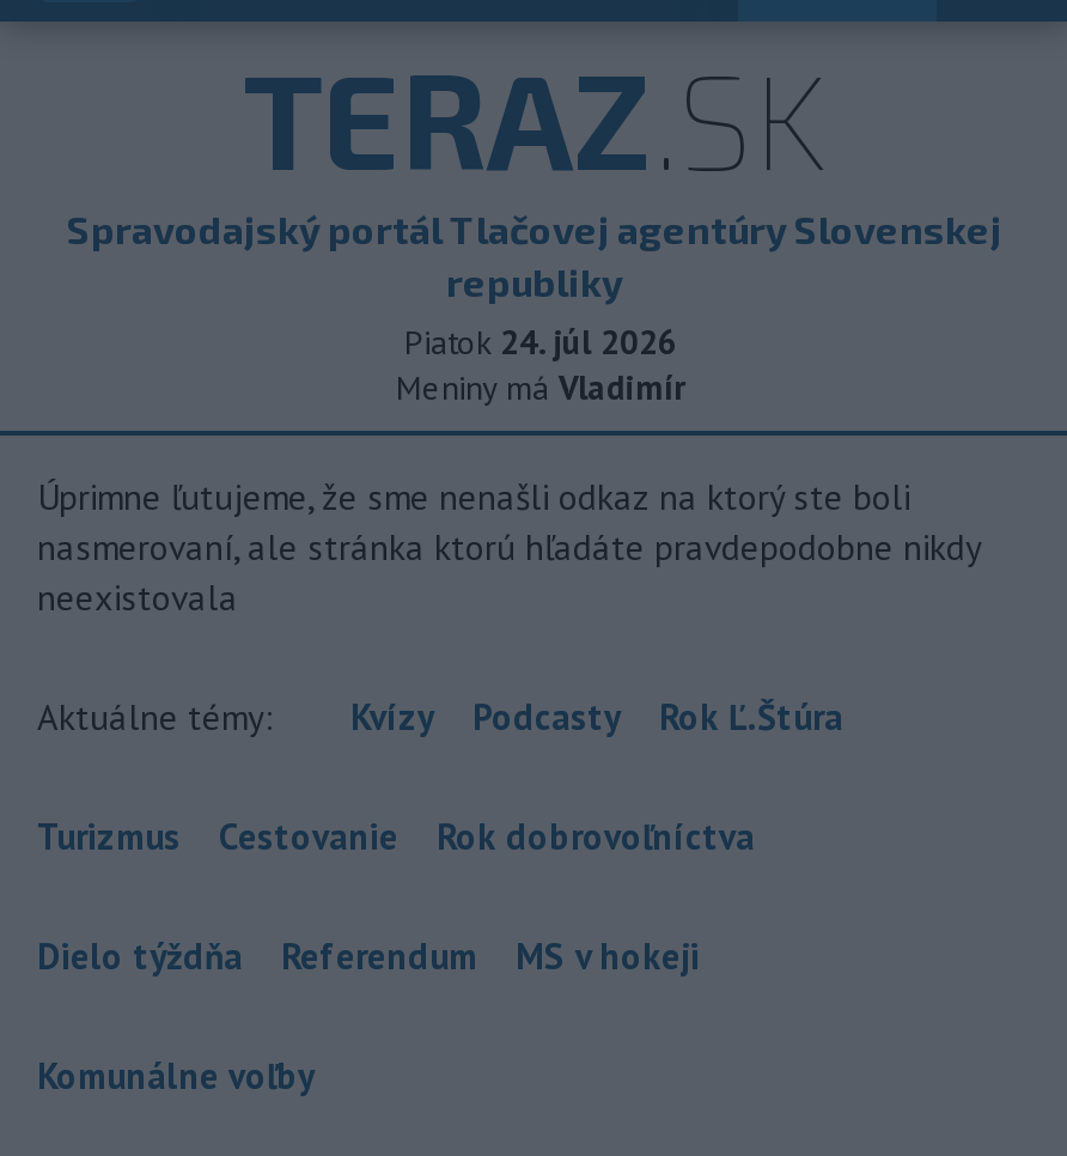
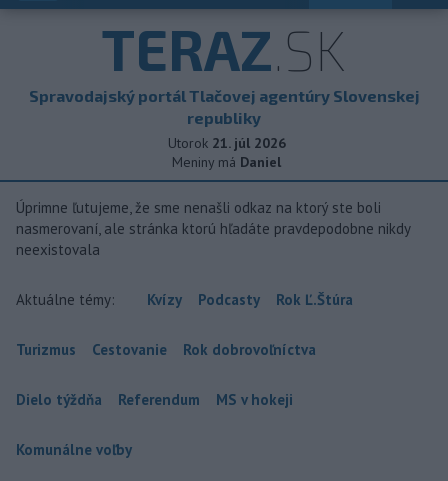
[404,321,677,364] Piatok 24. júl 2026 -> [167,134,285,152] Utorok 21. júl 2026
[396,366,685,409] Meniny má Vladimír -> [172,153,281,171] Meniny má Daniel

